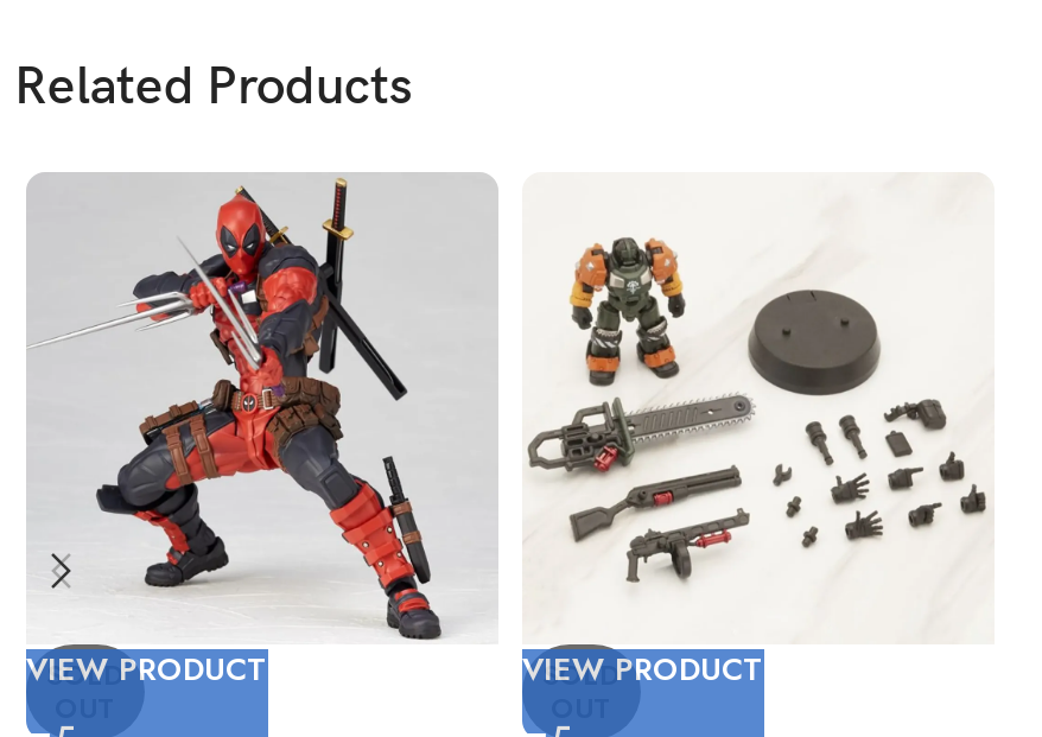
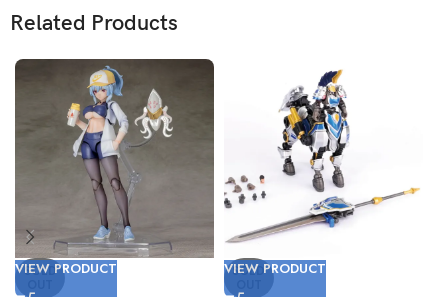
[28,172,498,644] [image] -> [14,58,215,259] [image]
[522,198,992,640] [image] -> [223,62,421,255] [image]

